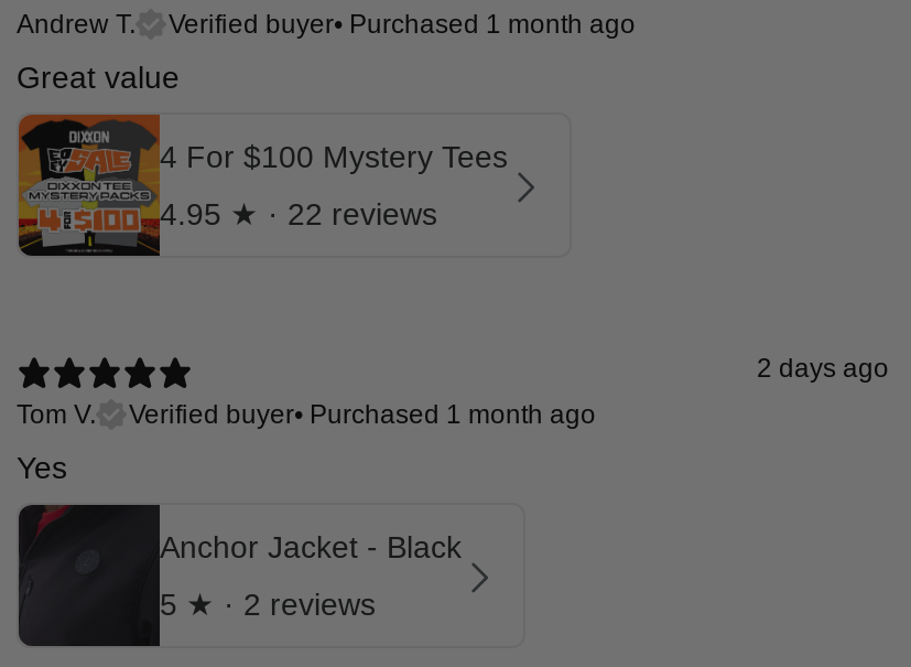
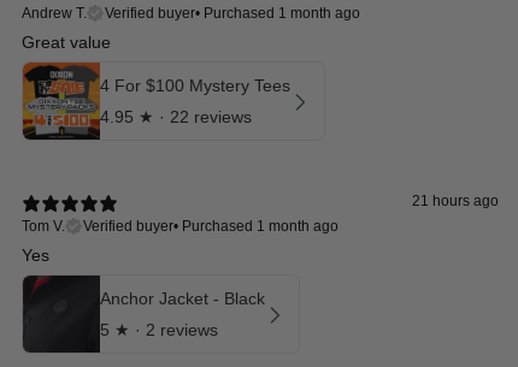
[757,354,889,385] 2 days ago -> [412,193,499,210] 21 hours ago

